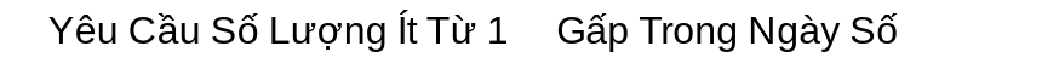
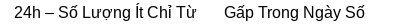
[48,10,509,52] Yêu Cầu Số Lượng Ít Từ 1 -> [14,4,197,21] 24h – Số Lượng Ít Chỉ Từ

